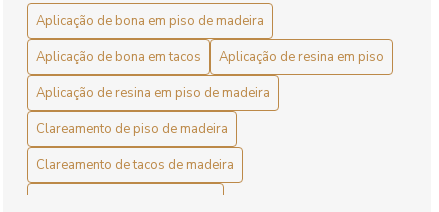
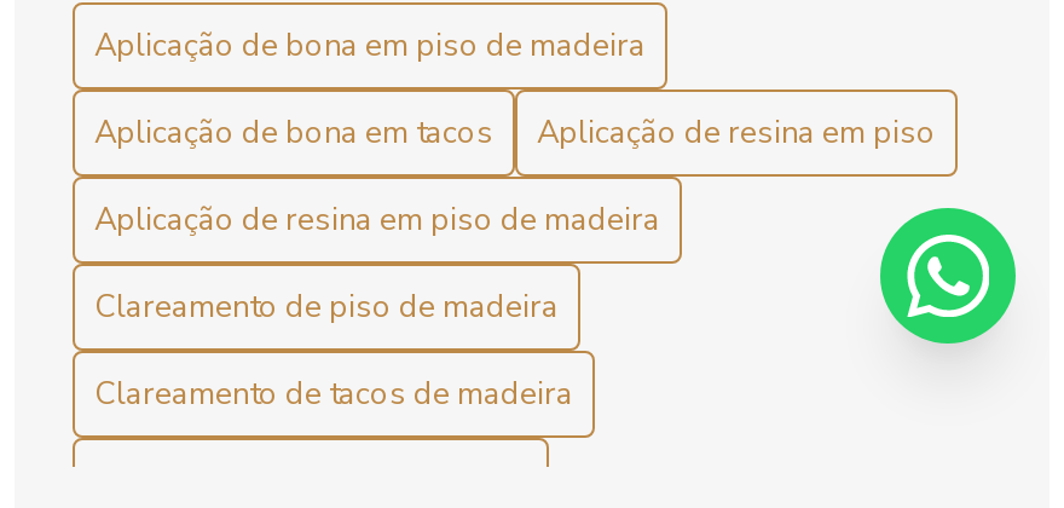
none -> [878,206,1018,348] [image]

